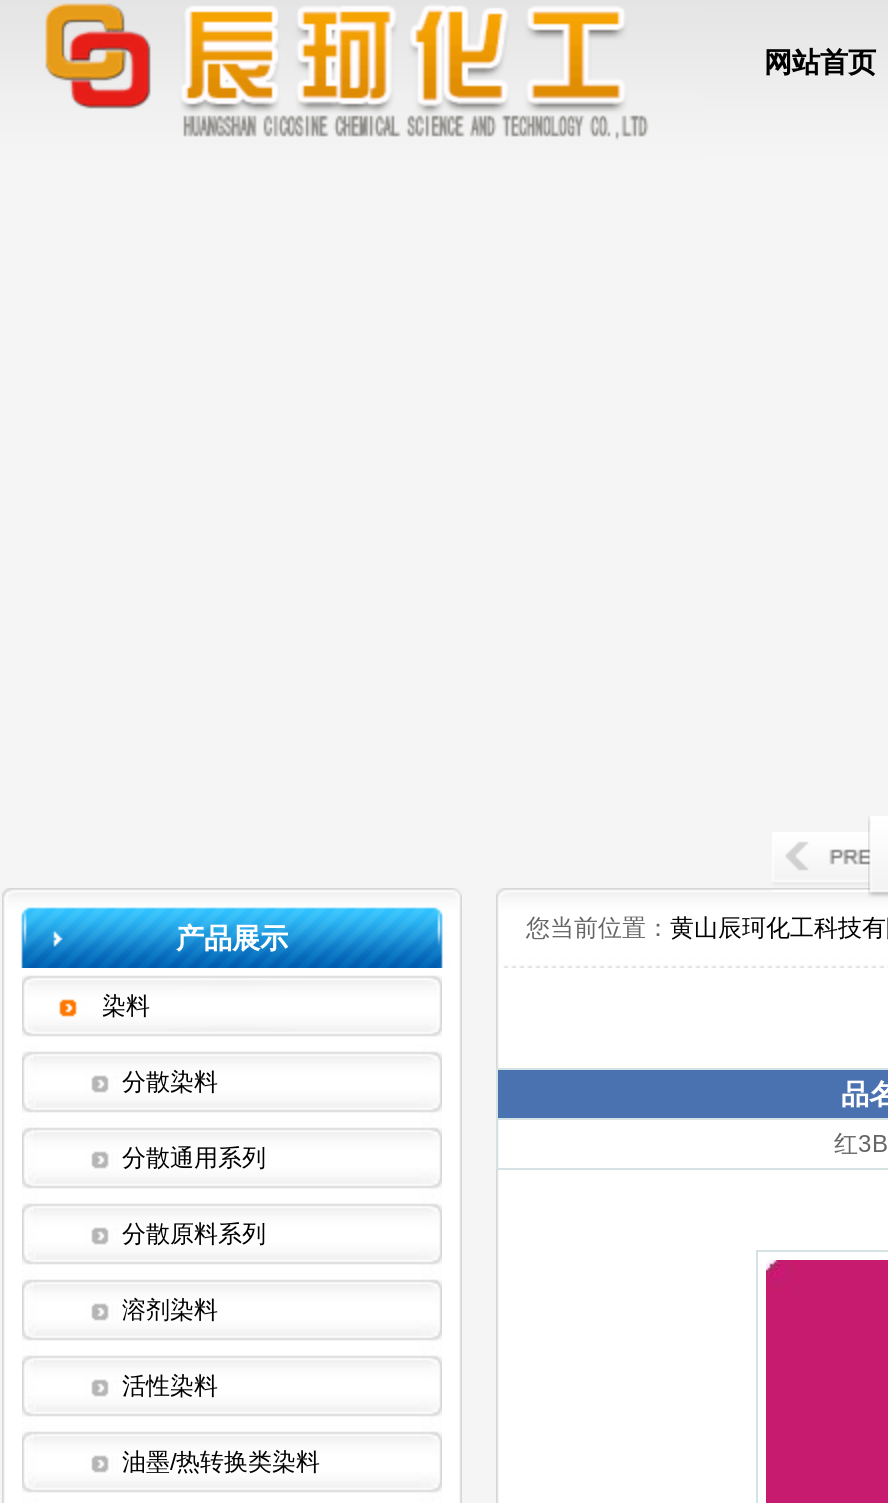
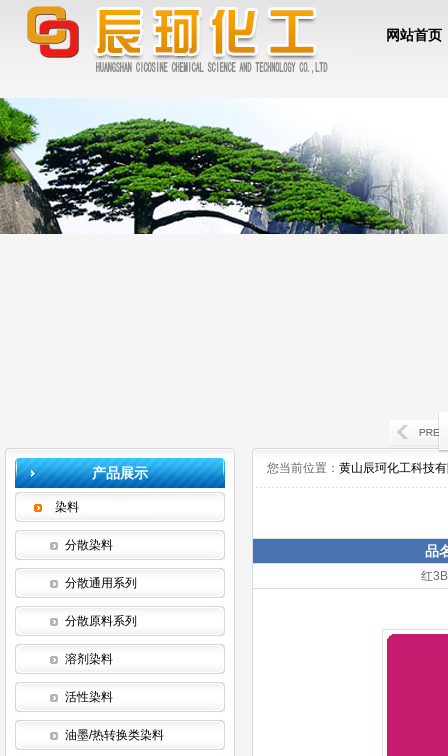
none -> [3,97,443,235] [image]

